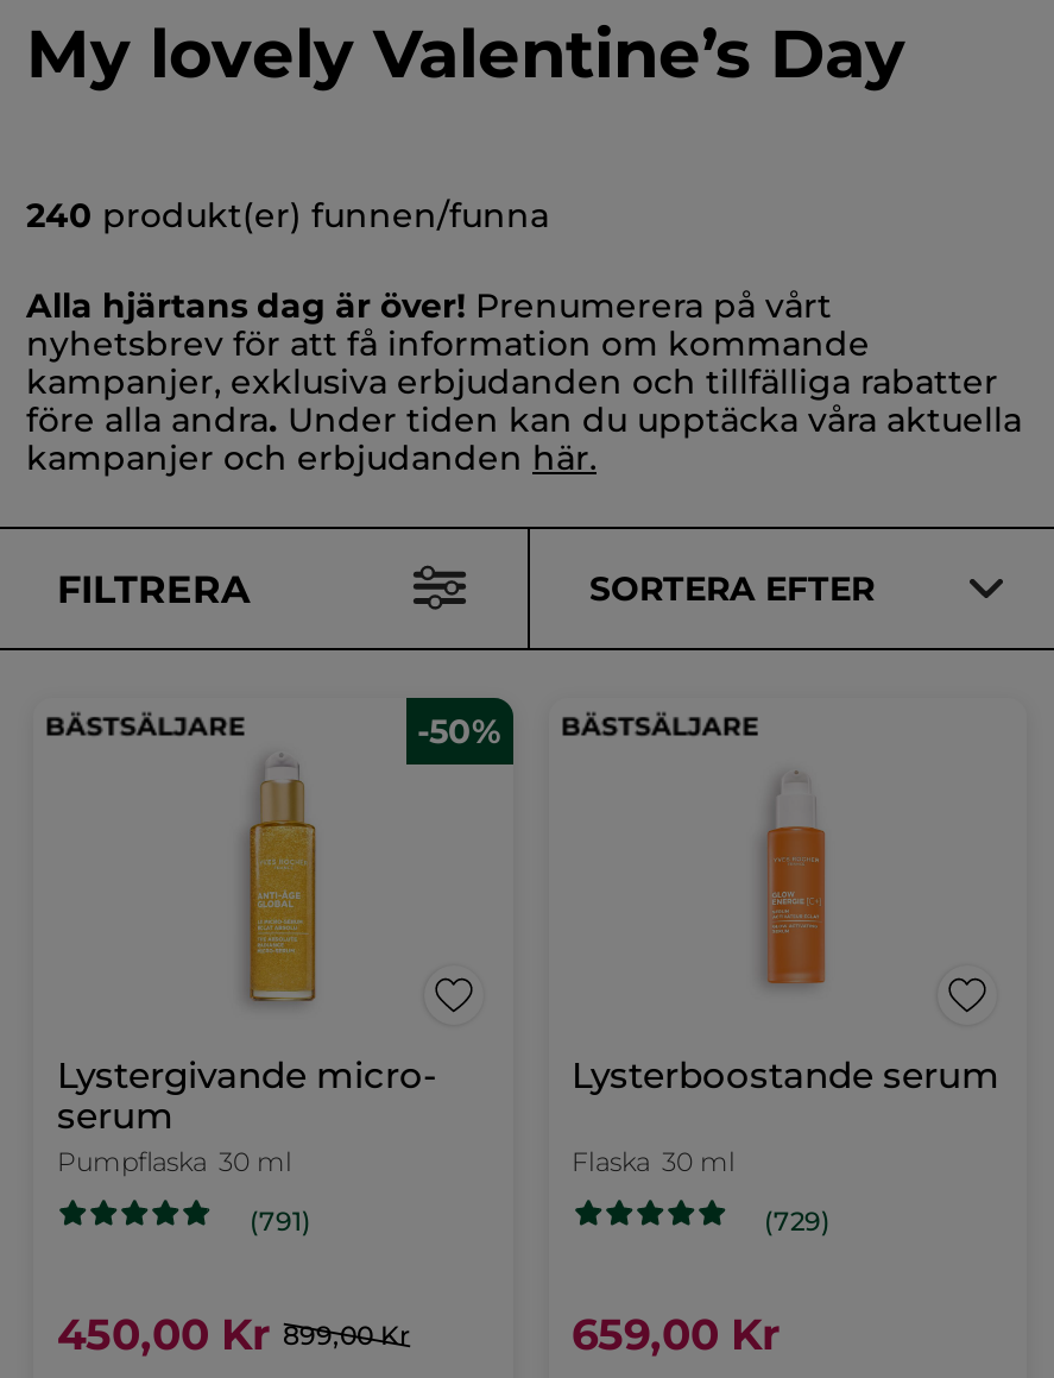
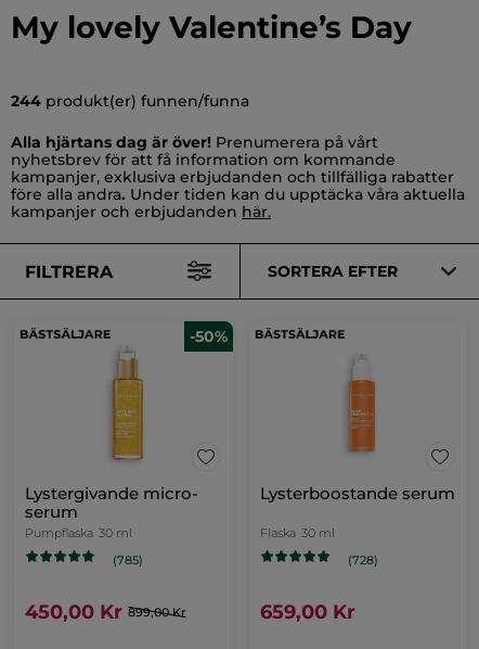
[26,194,549,237] 240 produkt(er) funnen/funna -> [11,91,249,111] 244 produkt(er) funnen/funna
[250,1205,311,1238] (791) -> [113,553,143,568] (785)
[764,1205,831,1238] (729) -> [347,553,378,568] (728)

